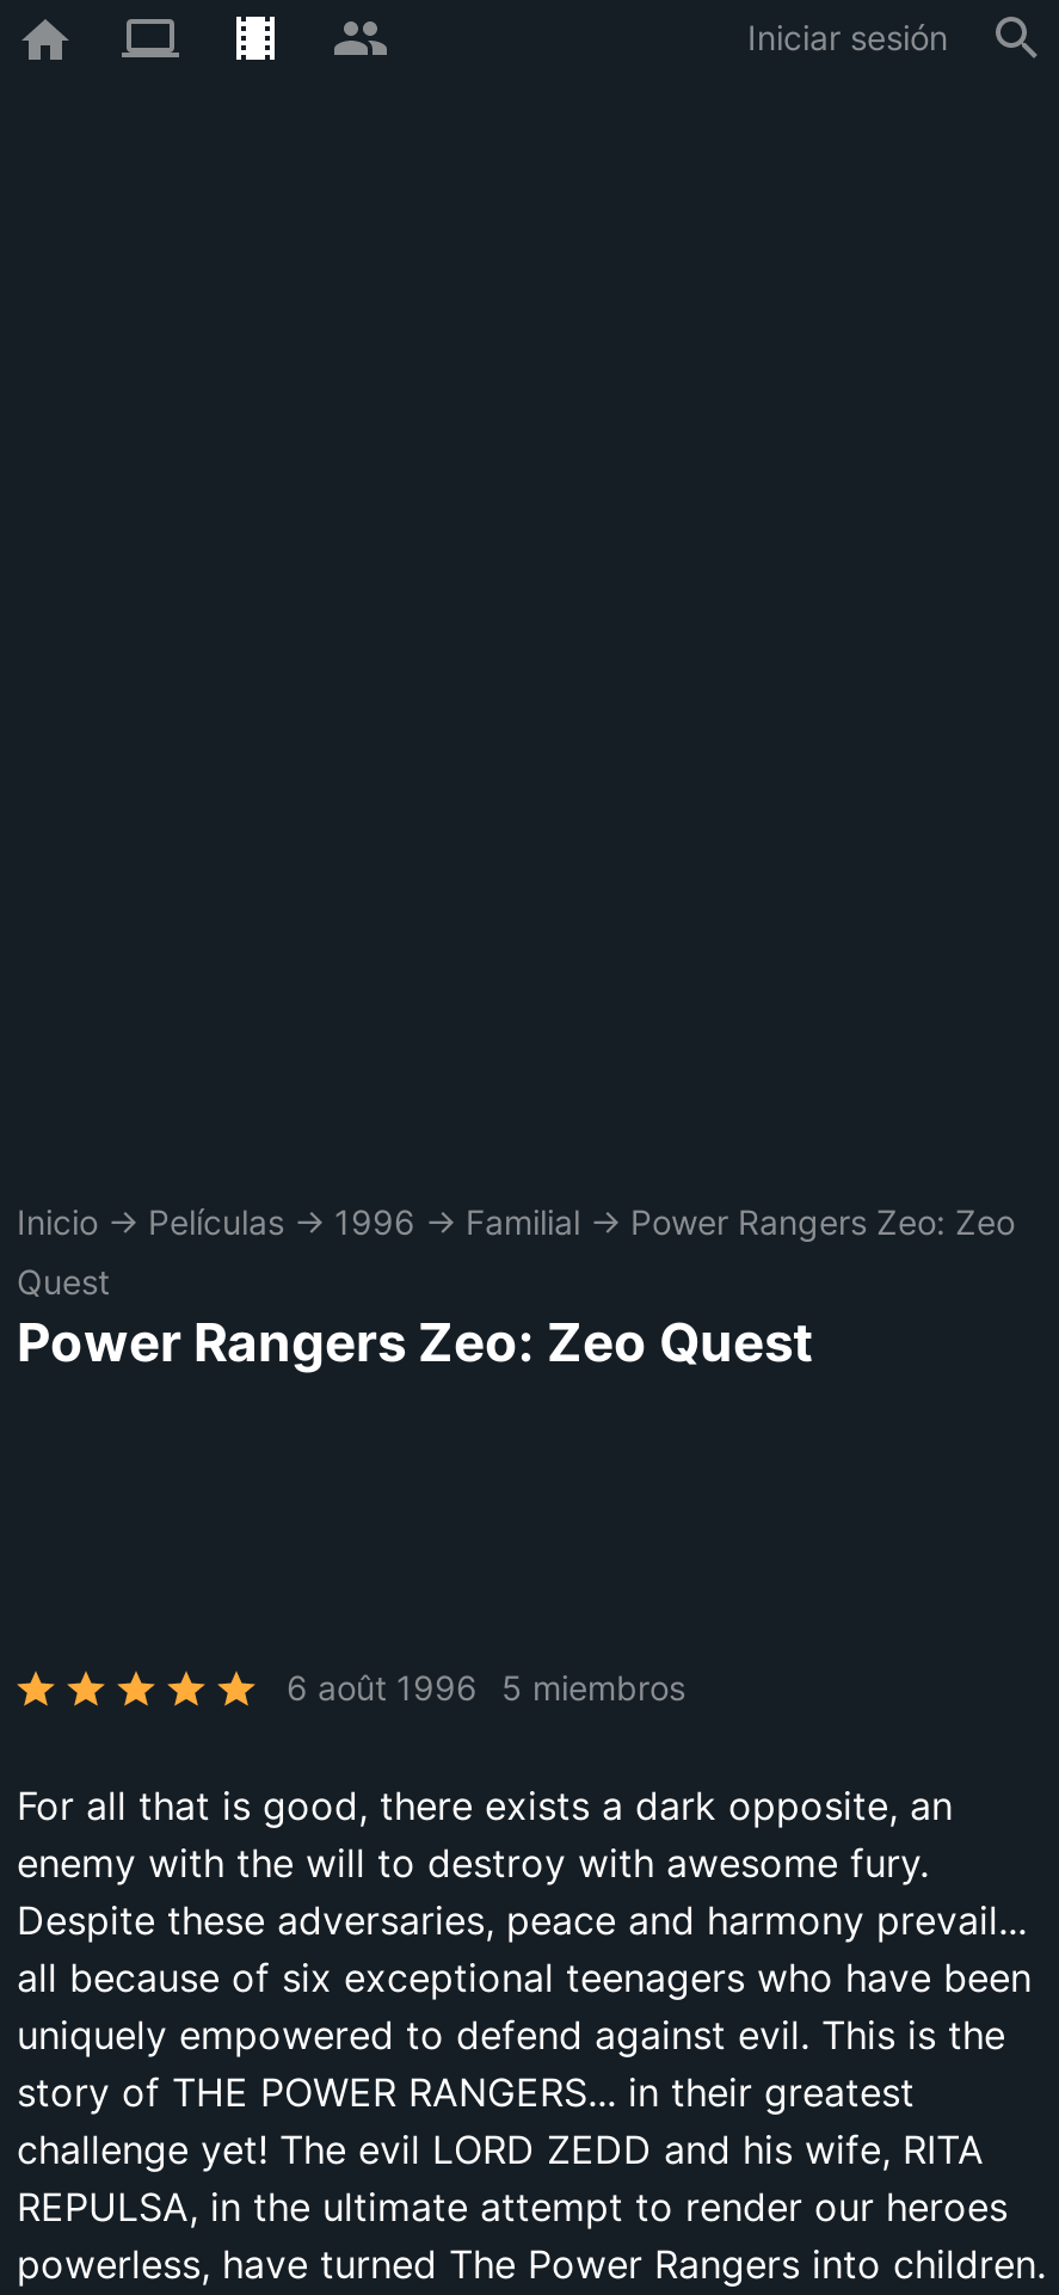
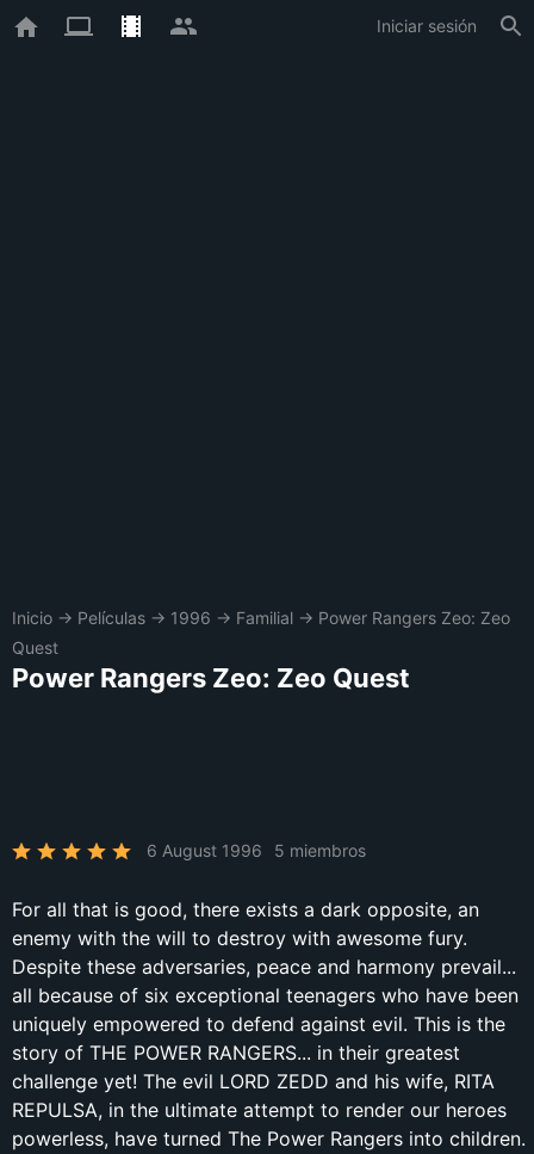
[287,1667,685,1708] 6 août 1996 5 miembros -> [147,840,366,860] 6 August 1996 5 miembros

